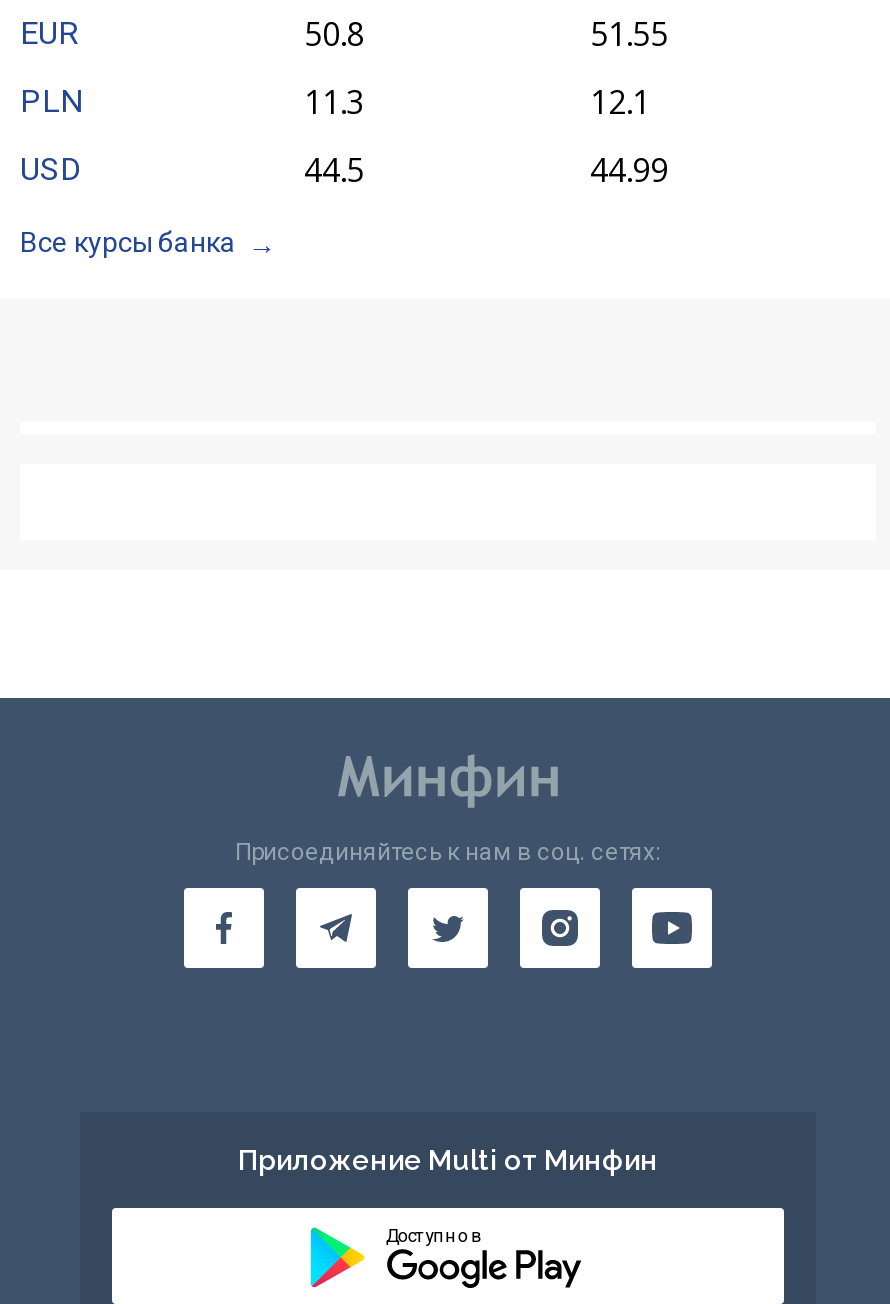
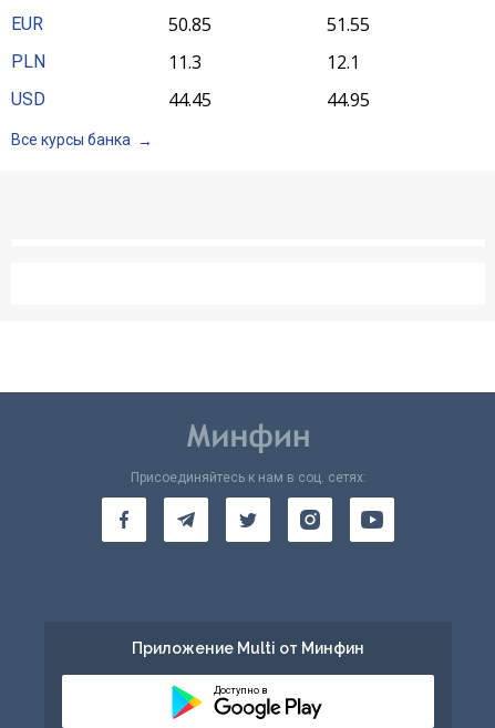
[304,12,364,56] 50.8 -> [168,12,212,37] 50.85
[304,148,364,192] 44.5 -> [168,88,212,112] 44.45
[590,148,668,192] 44.99 -> [327,88,370,112] 44.95

